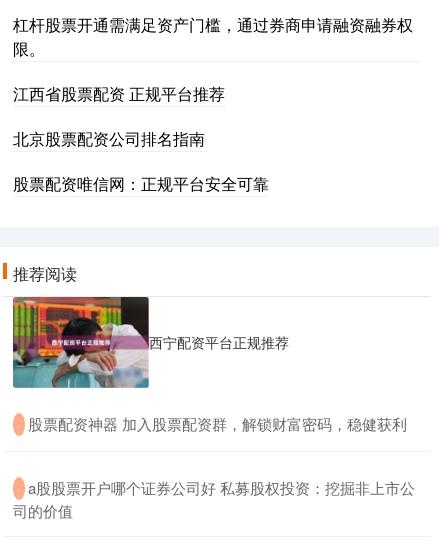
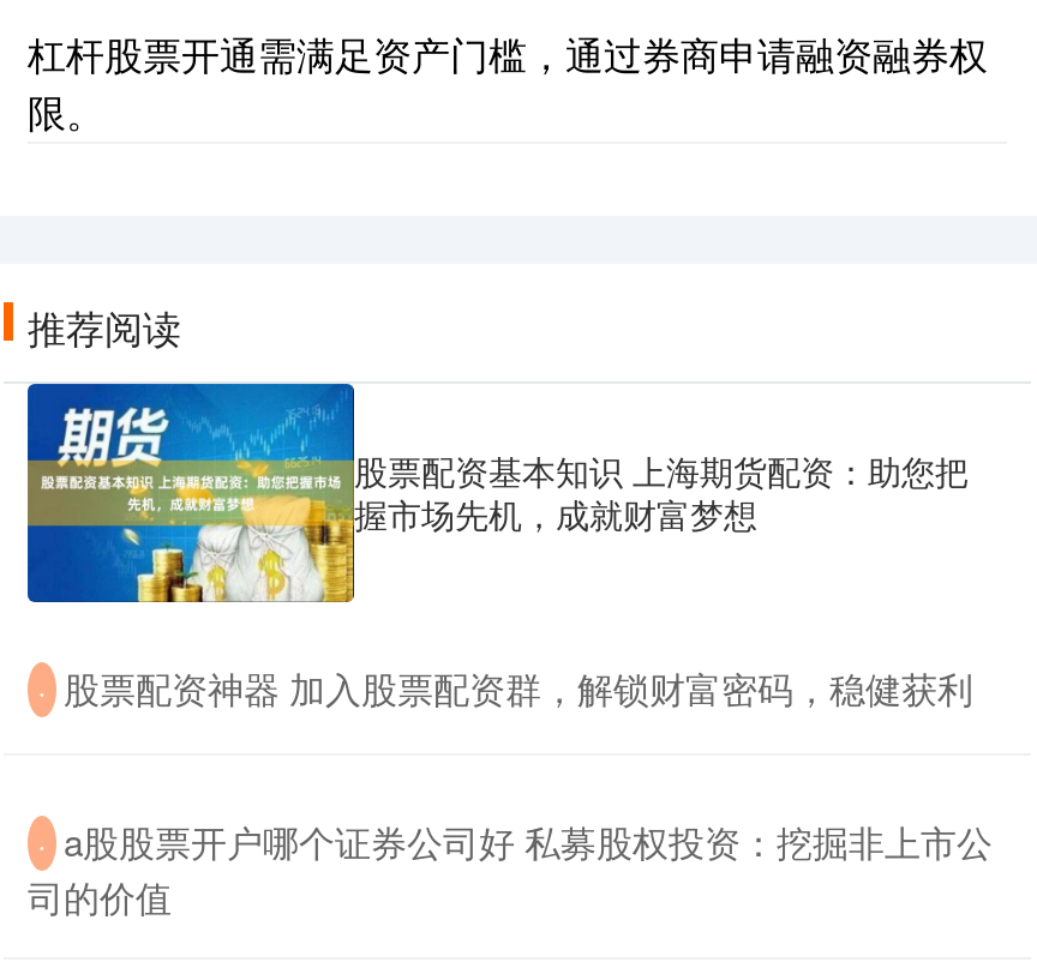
[13,82,269,195] 江西省股票配资 正规平台推荐 | 北京股票配资公司排名指南 | 股票配资唯信网：正规平台安全可靠 -> none
[12,296,289,389] [image] | 西宁配资平台正规推荐 -> [25,381,969,605] [image] | 股票配资基本知识 上海期货配资：助您把 | 握市场先机，成就财富梦想

